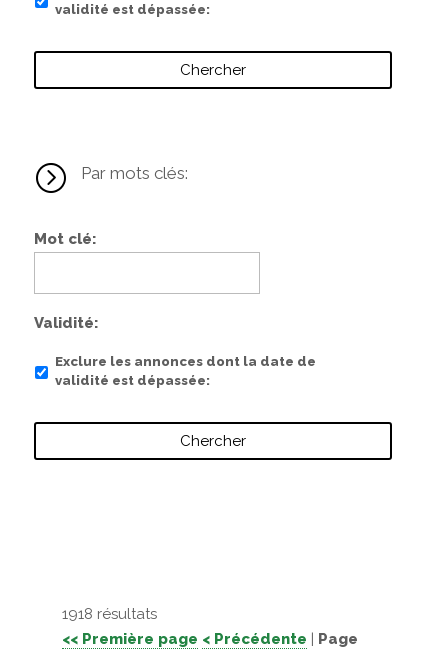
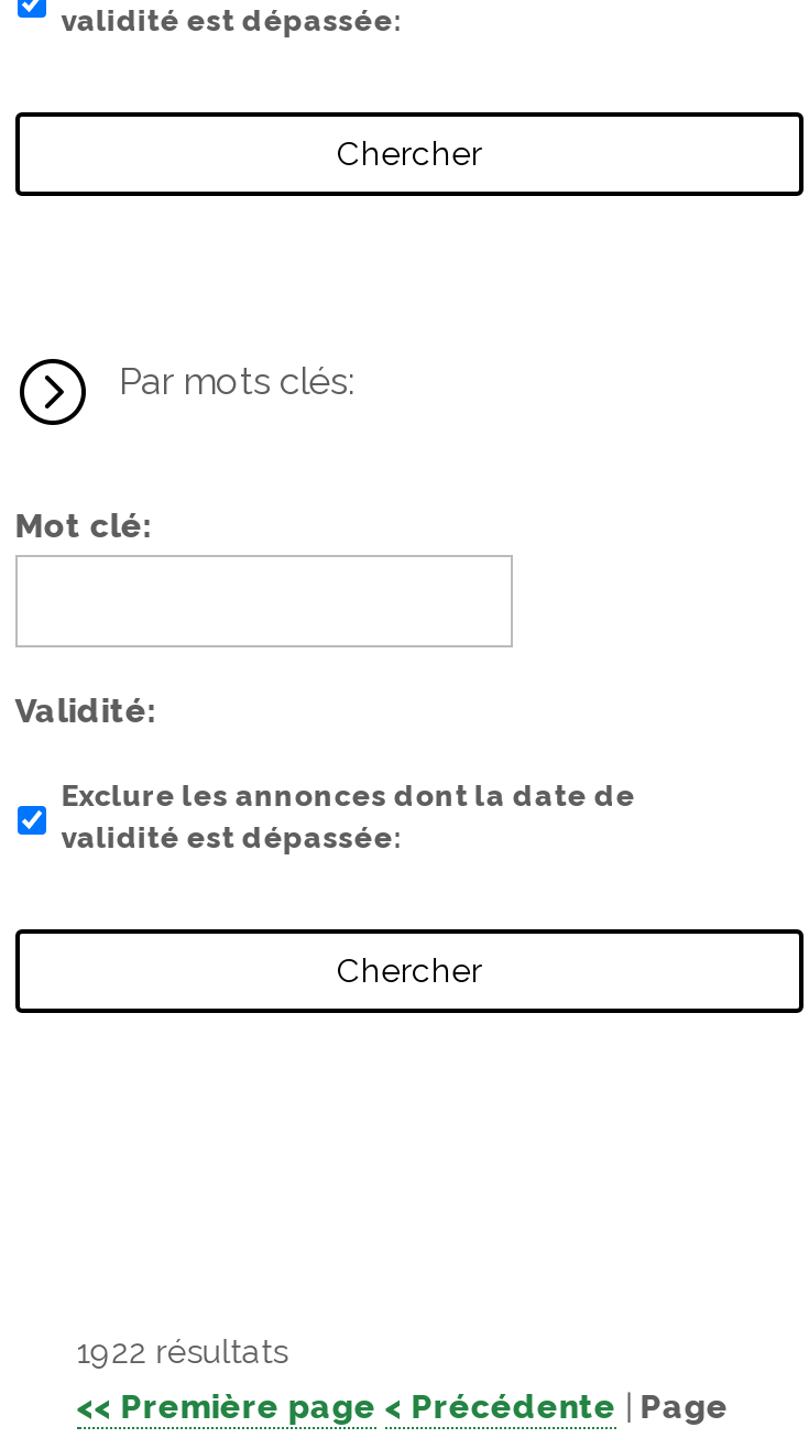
[62,605,157,623] 1918 résultats -> [77,1332,288,1372] 1922 résultats

